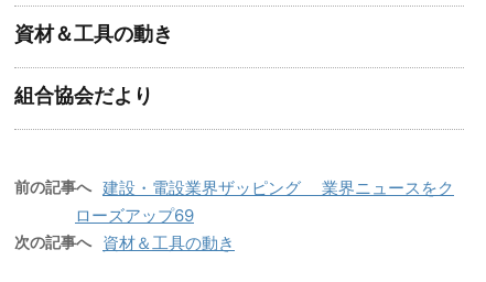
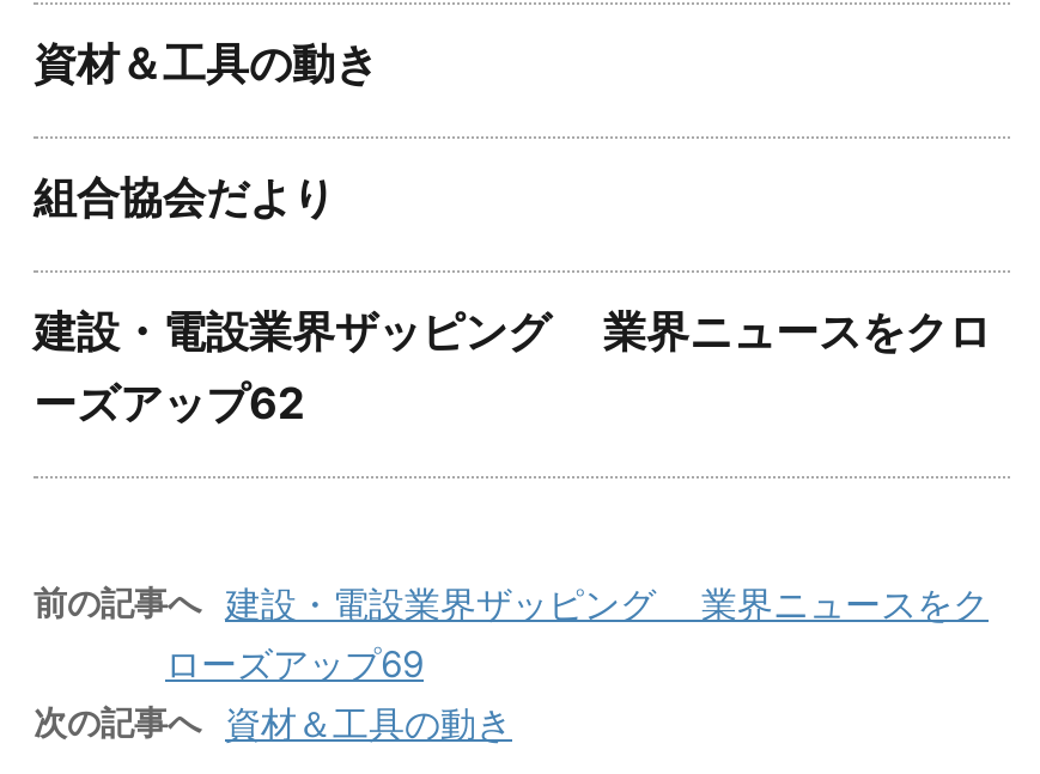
none -> [34,306,991,428] 建設・電設業界ザッピング 業界ニュースをクロ | ーズアップ62

